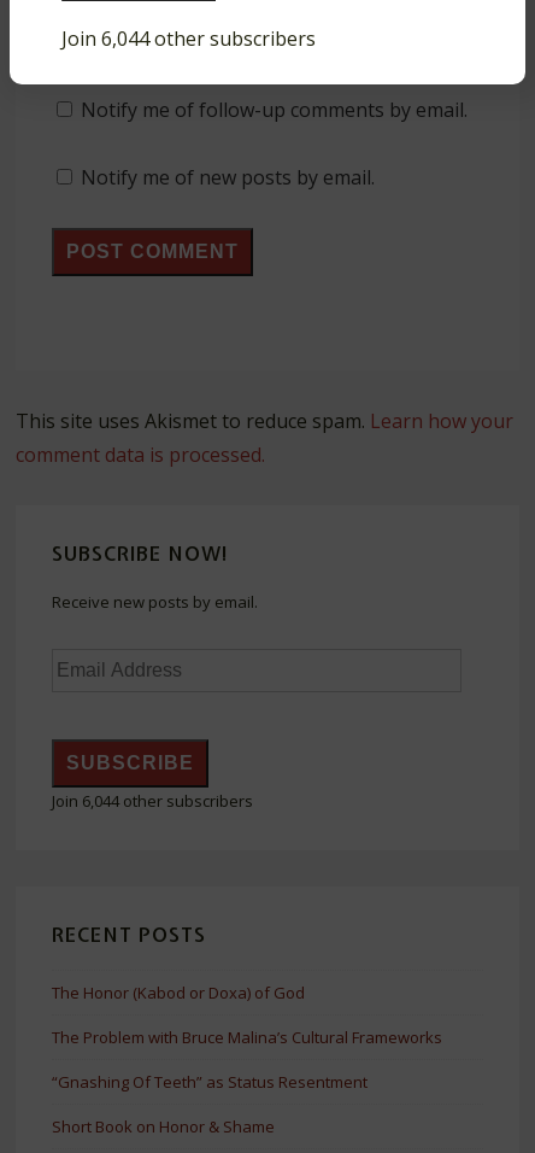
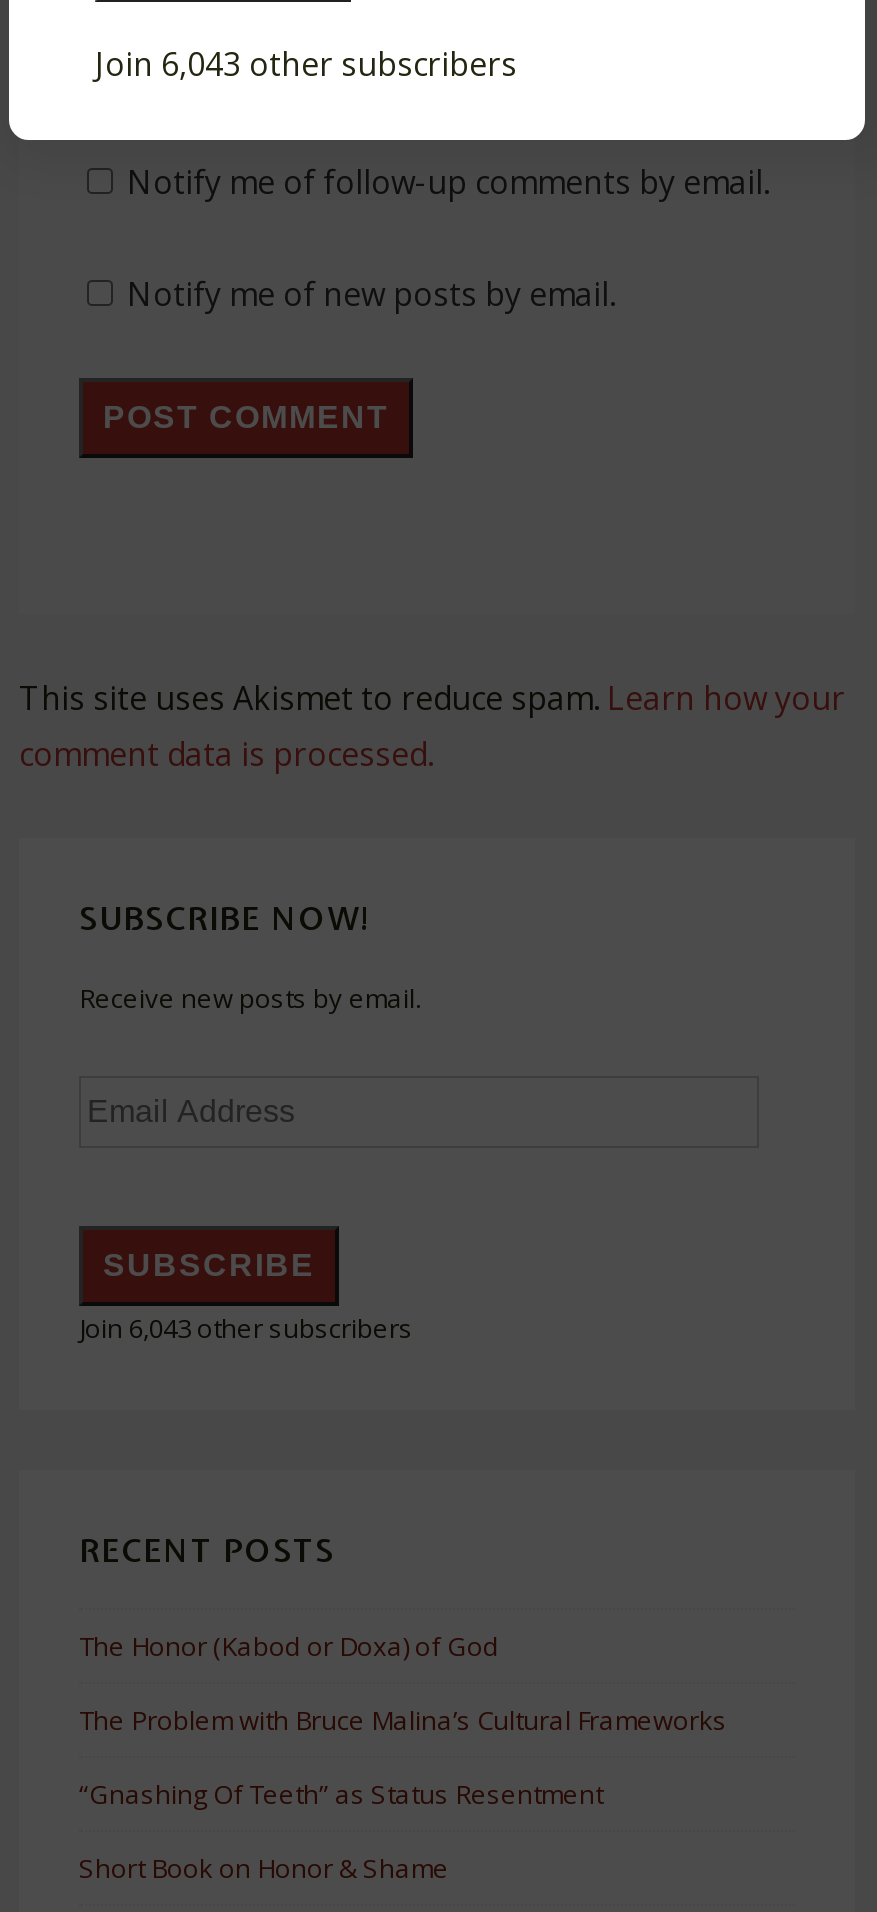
[61,25,316,52] Join 6,044 other subscribers -> [95,42,517,86] Join 6,043 other subscribers
[52,790,253,812] Join 6,044 other subscribers -> [79,1310,413,1346] Join 6,043 other subscribers

